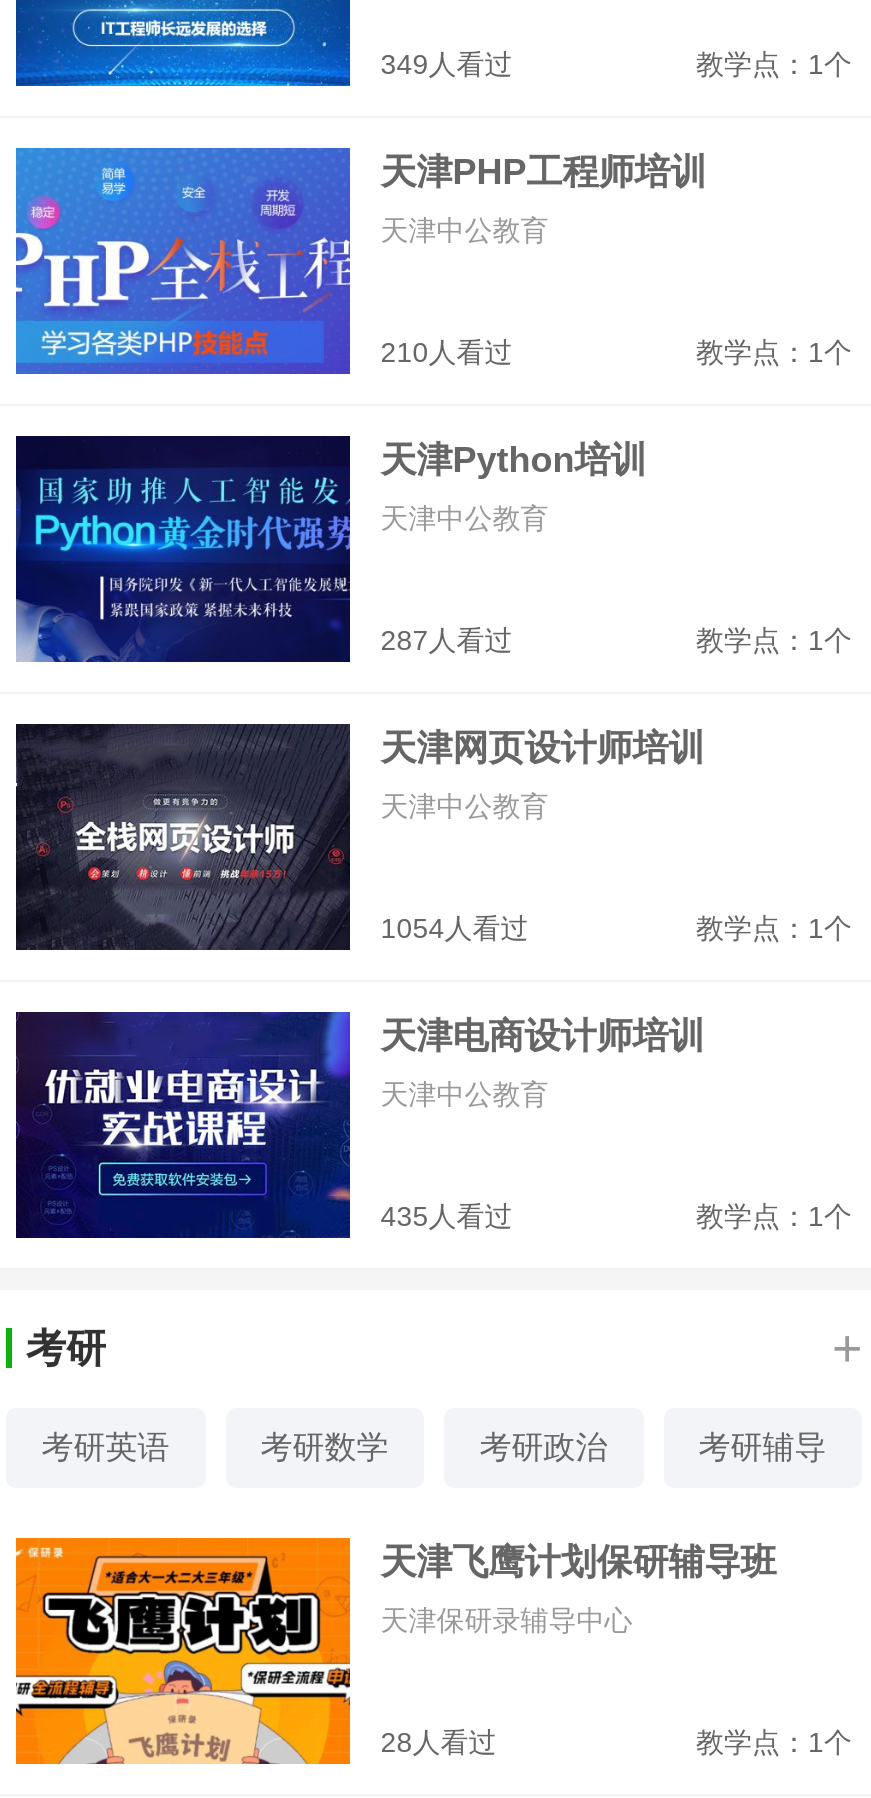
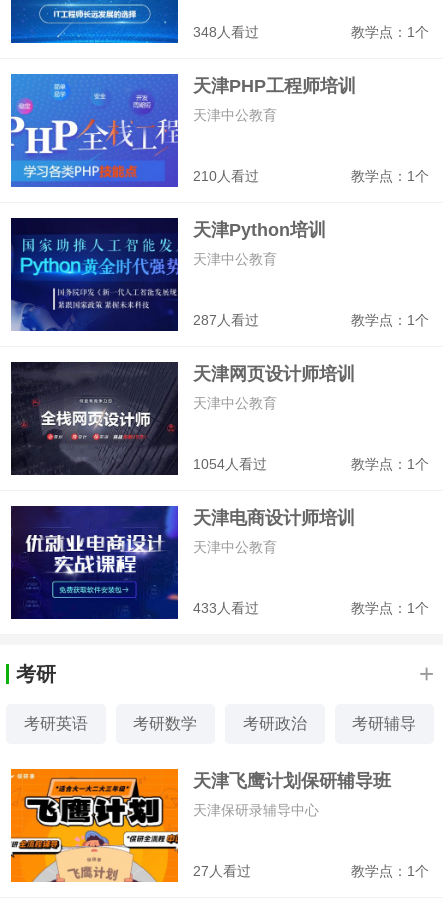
[380,49,512,81] 349人看过 -> [193,24,259,40] 348人看过
[380,1200,512,1232] 435人看过 -> [193,600,259,616] 433人看过
[380,1725,496,1757] 28人看过 -> [193,863,251,879] 27人看过

